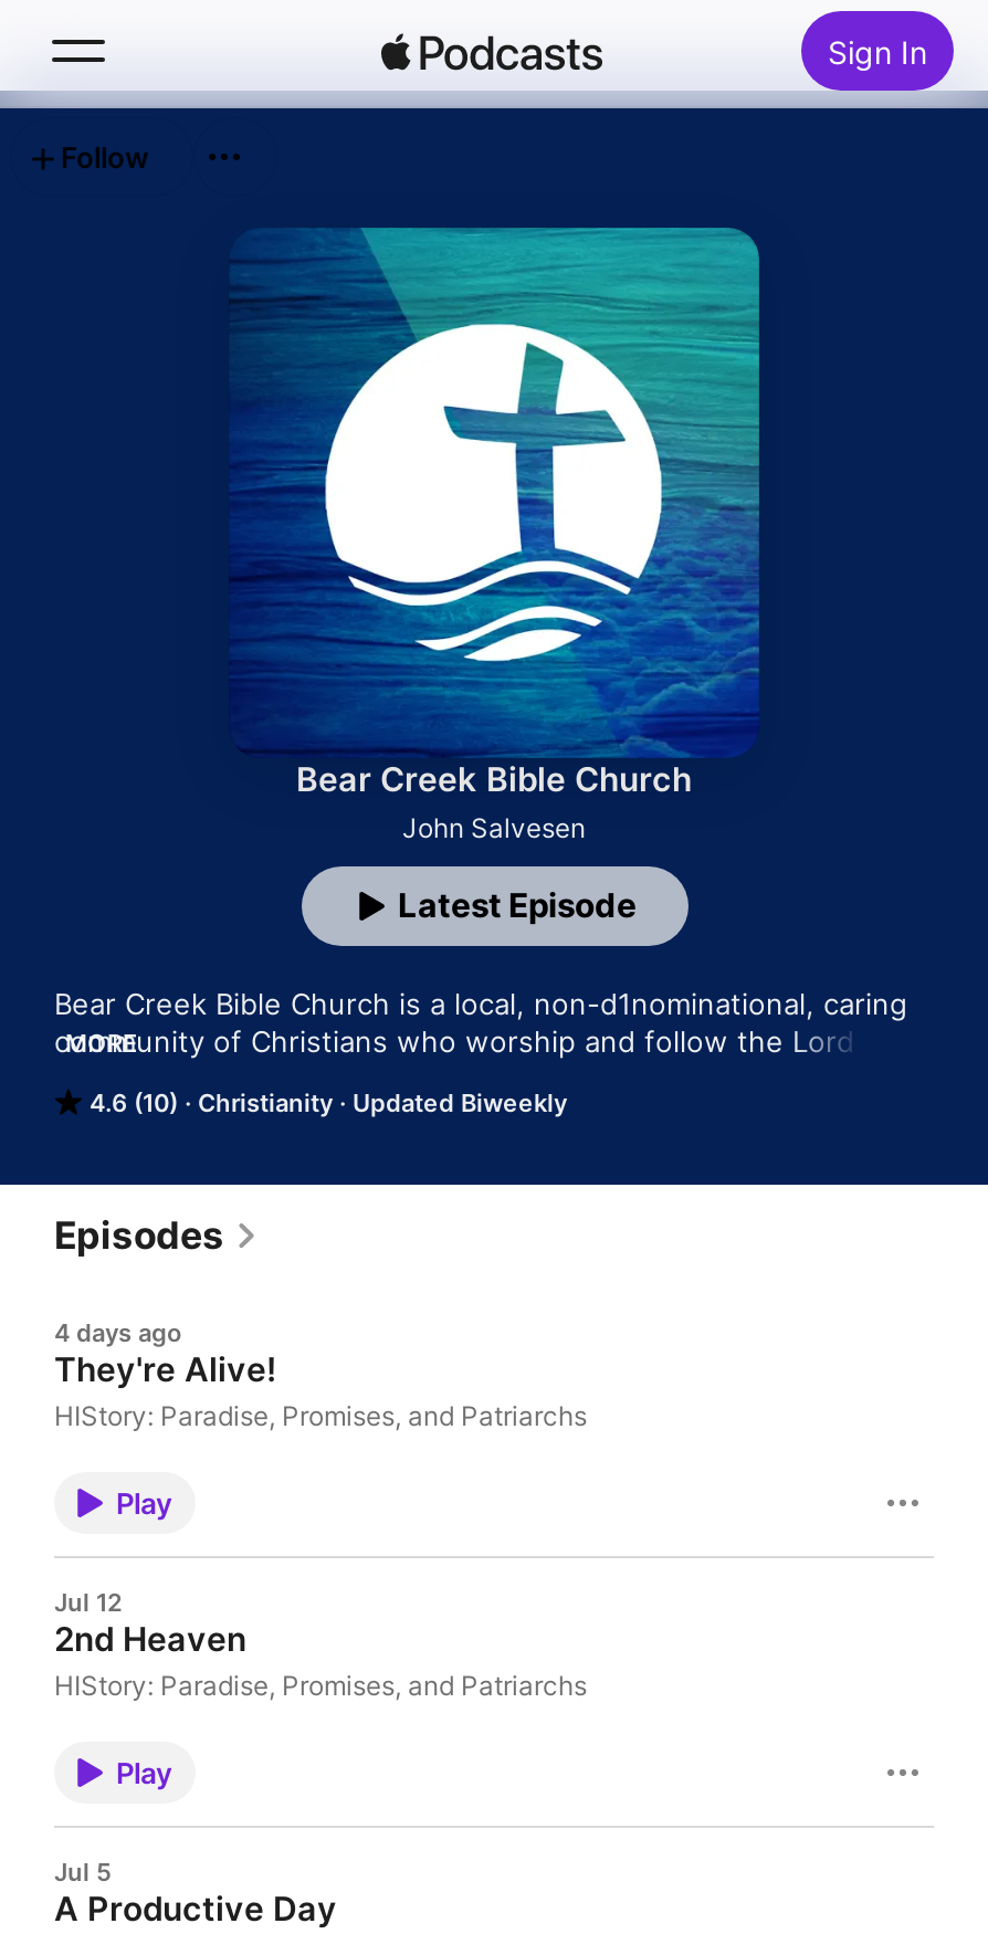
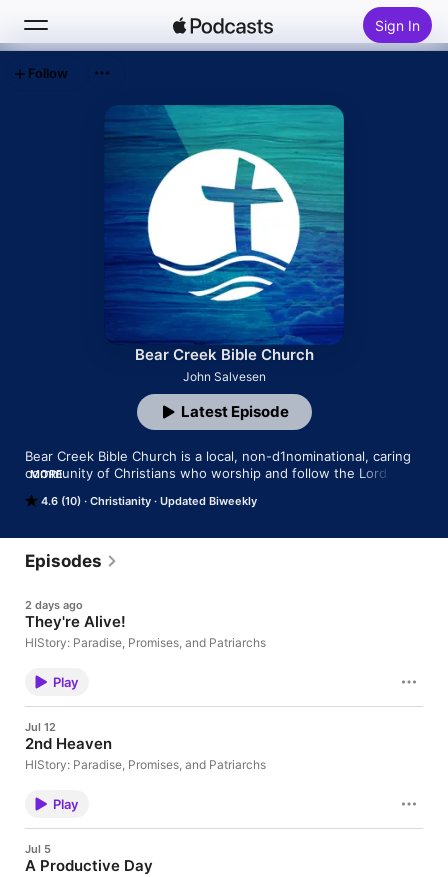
[54,1317,182,1348] 4 days ago -> [25,598,83,612] 2 days ago

